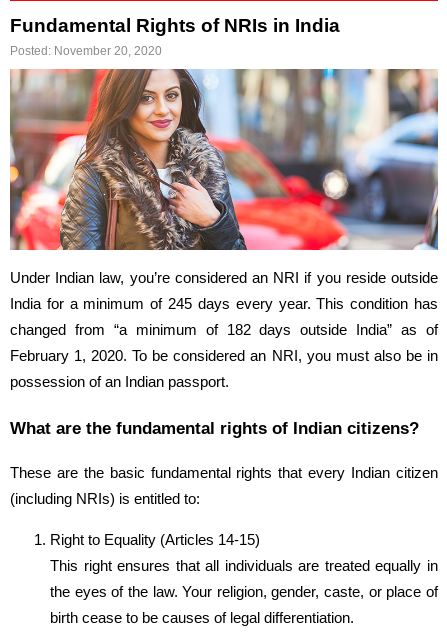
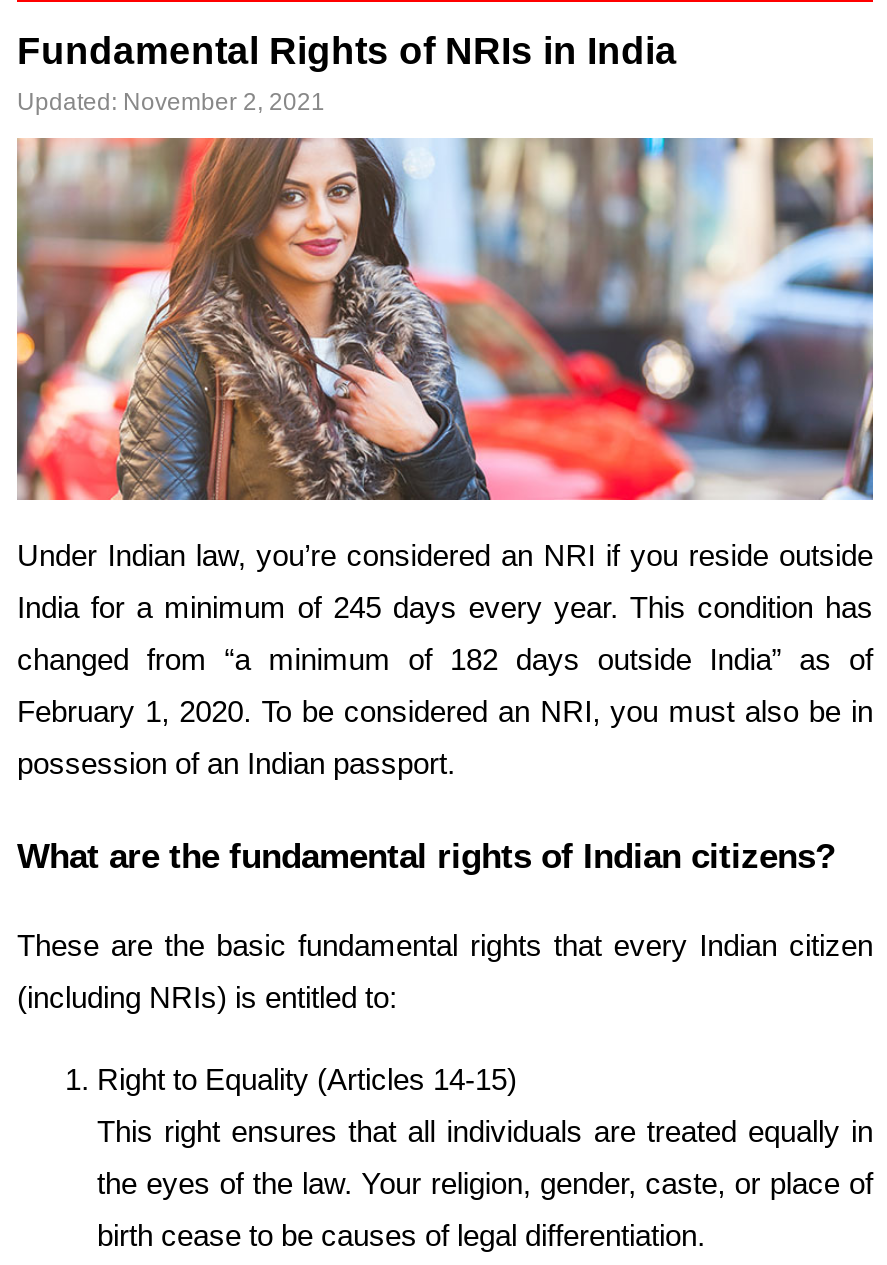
[10,44,162,58] Posted: November 20, 2020 -> [17,88,325,116] Updated: November 2, 2021

